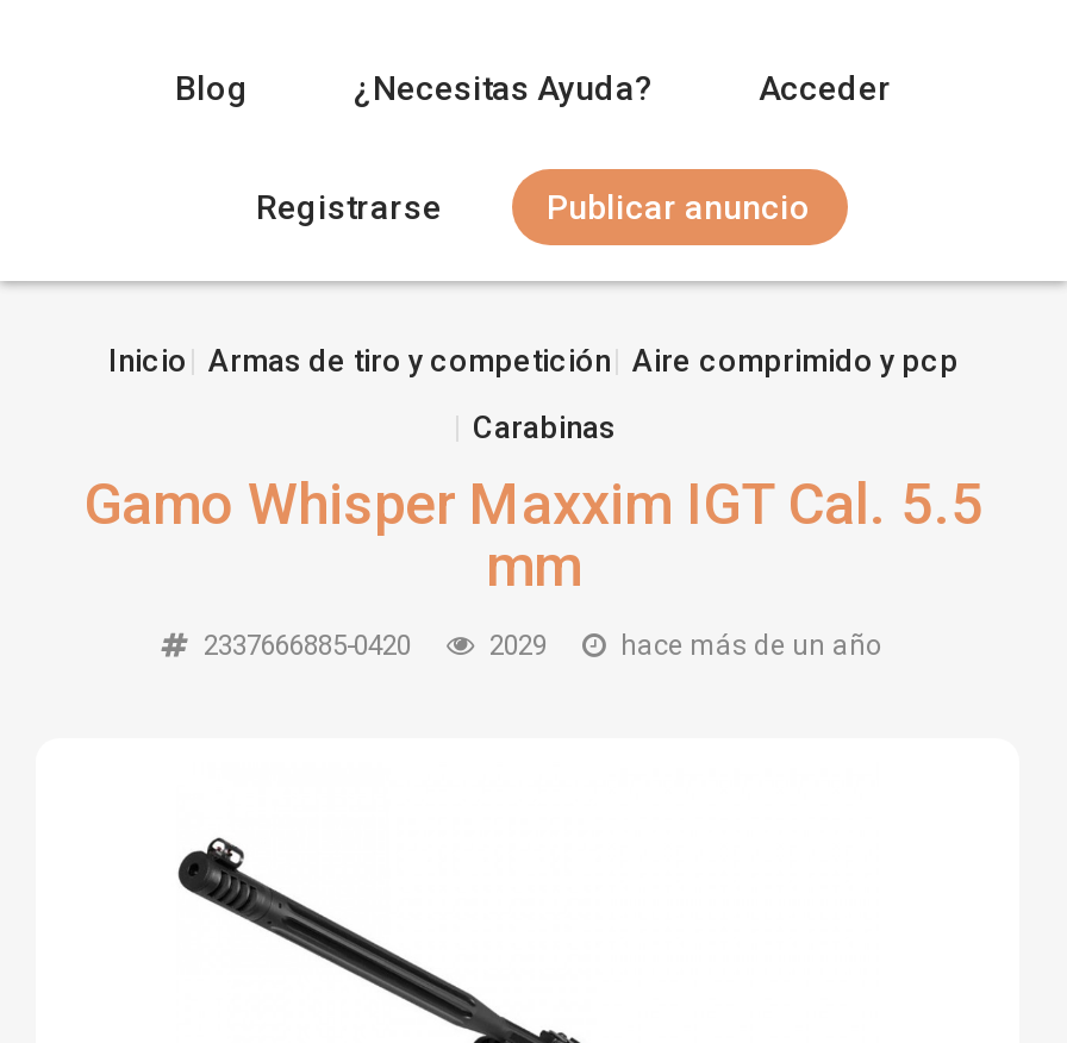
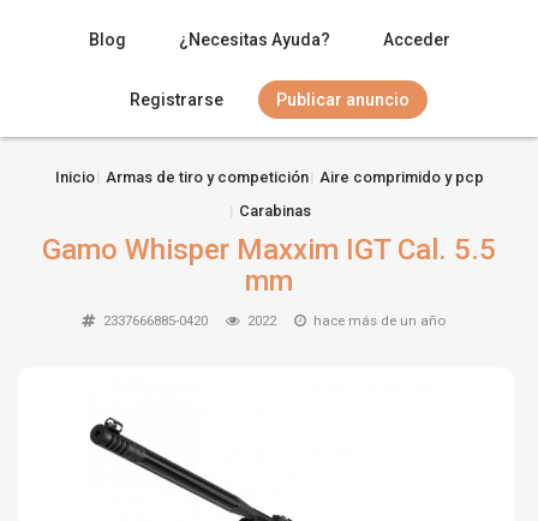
[489,629,547,662] 2029 -> [247,312,276,329] 2022

